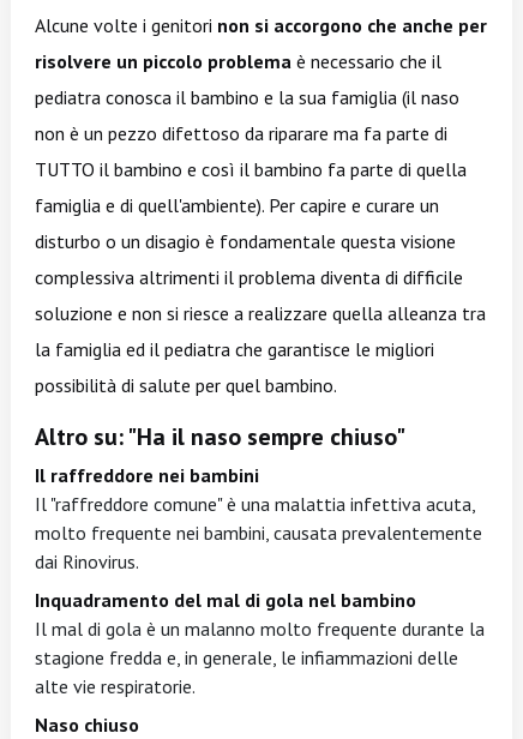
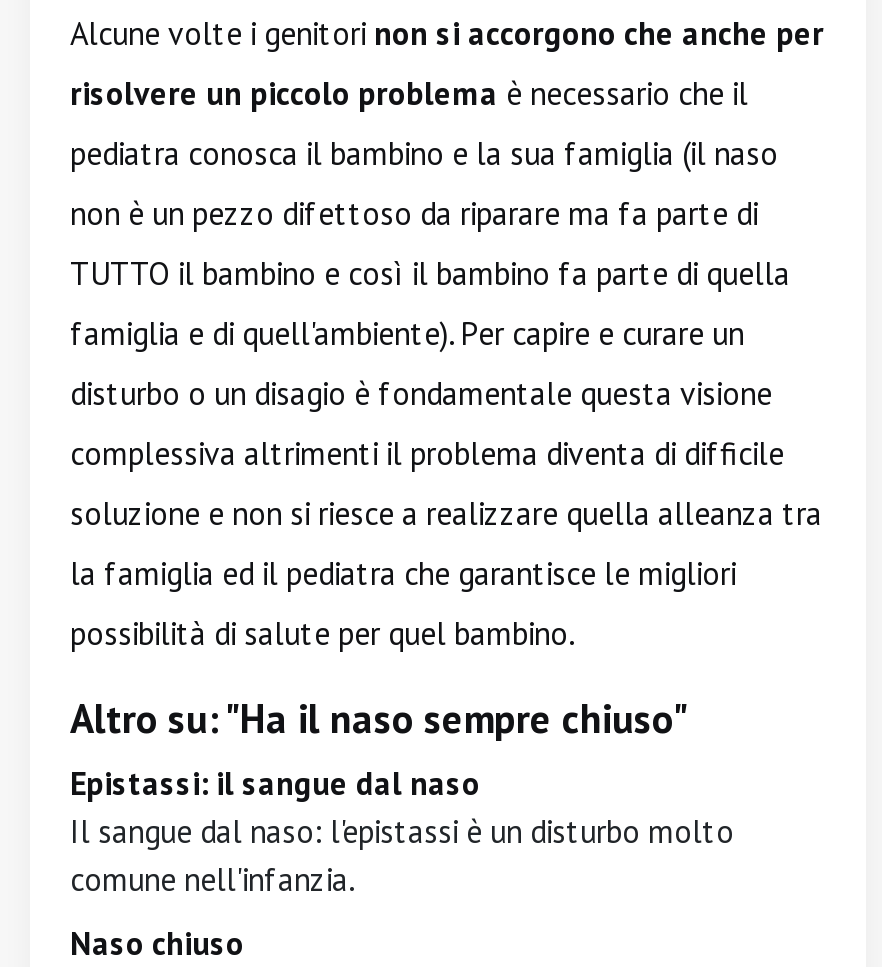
[35,463,485,698] Il raffreddore nei bambini | Il "raffreddore comune" è una malattia infettiva acuta, | molto frequente nei bambini, causata prevalentemente | dai Rinovirus. | Inquadramento del mal di gola nel bambino | Il mal di gola è un malanno molto frequente durante la | stagione fredda e, in generale, le infiammazioni delle | alte vie respiratorie. -> [70,763,734,899] Epistassi: il sangue dal naso | Il sangue dal naso: l'epistassi è un disturbo molto | comune nell'infanzia.

